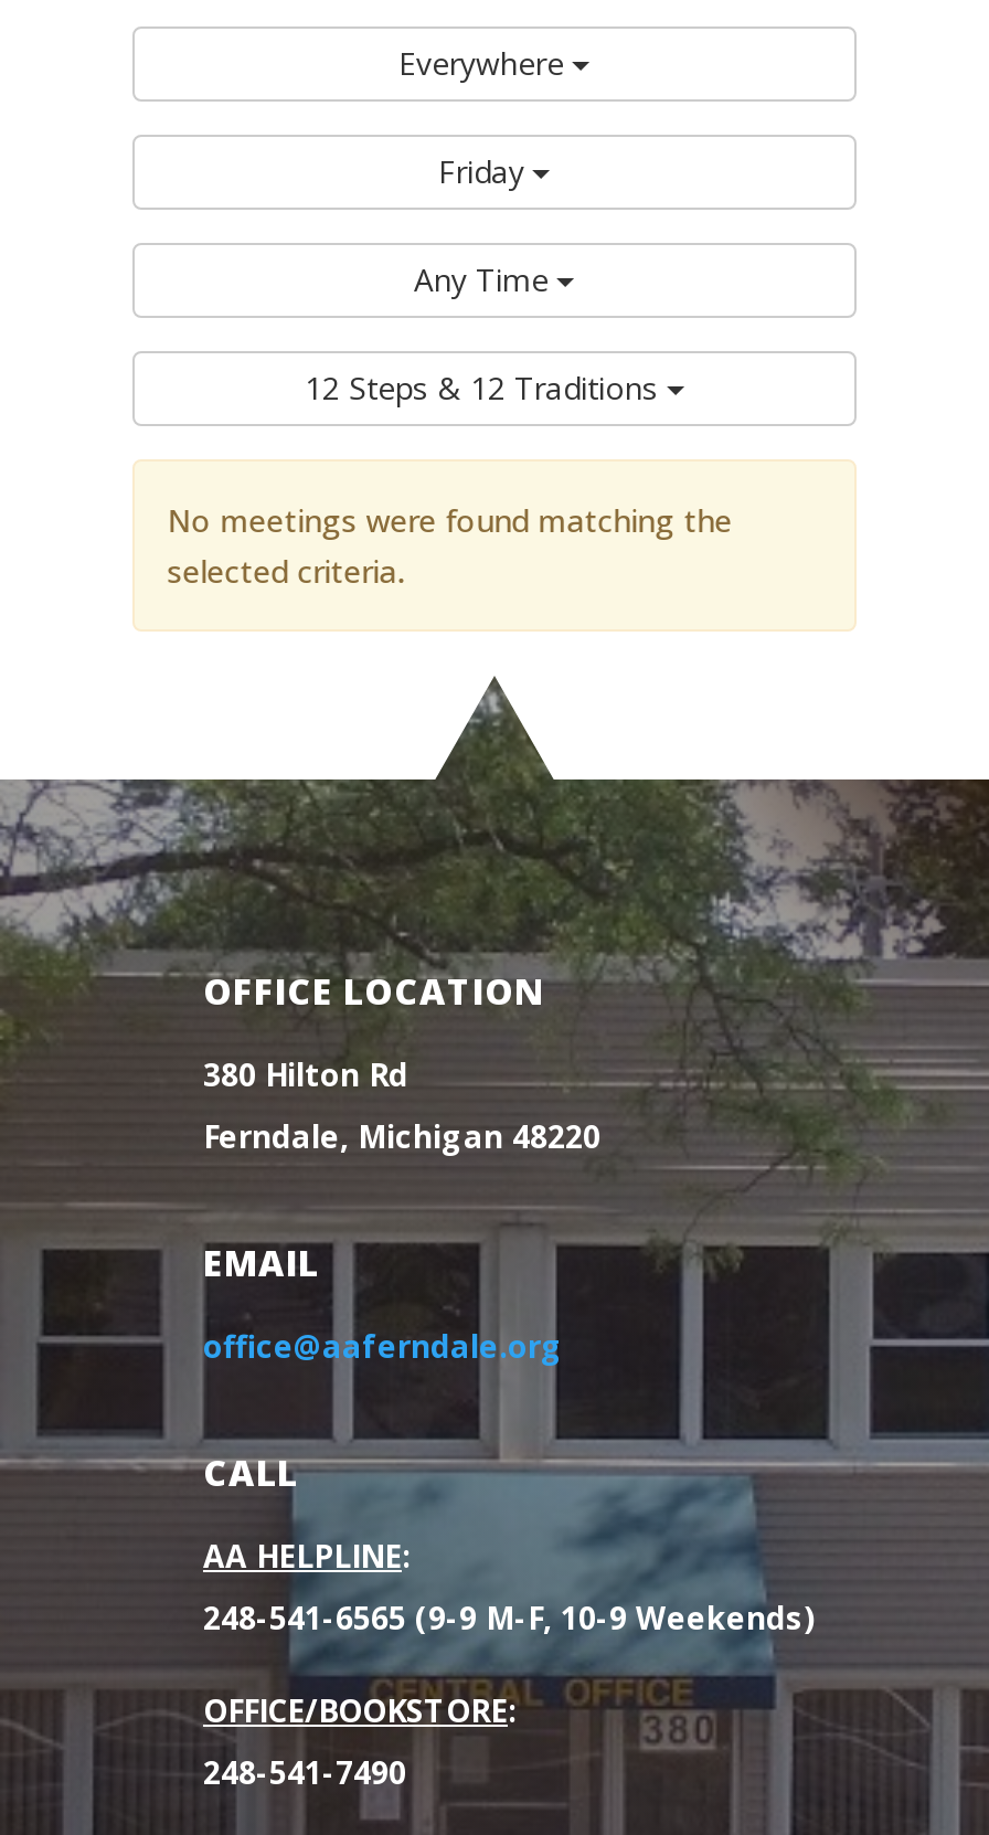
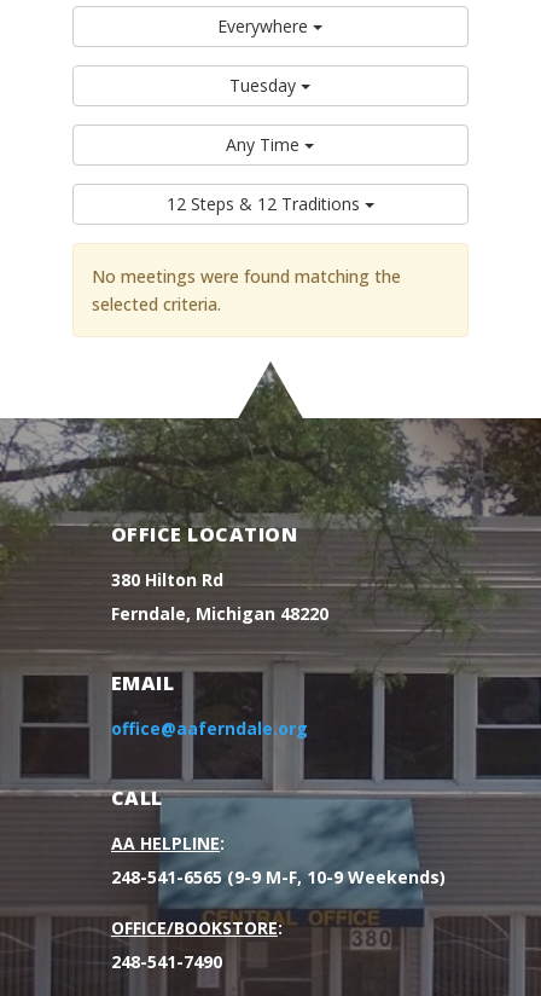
[438,150,533,192] Friday -> [230,74,301,97] Tuesday

